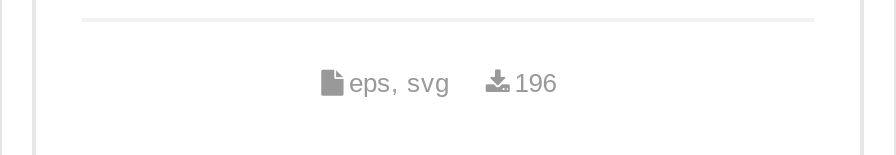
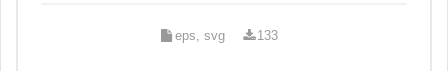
[514,68,556,98] 196 -> [257,28,278,43] 133

